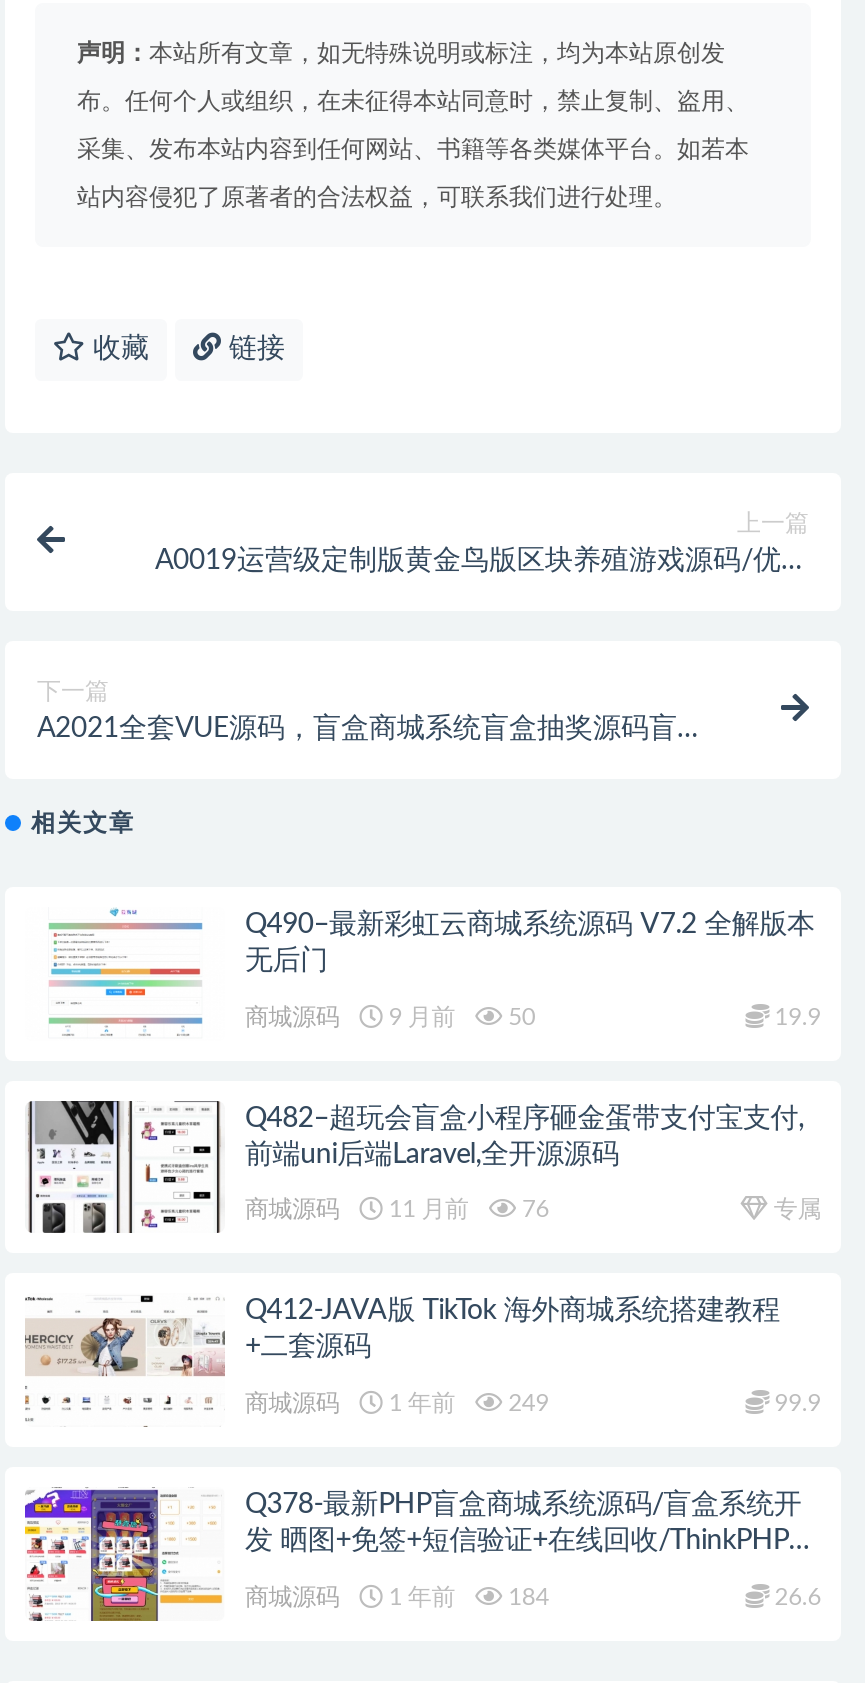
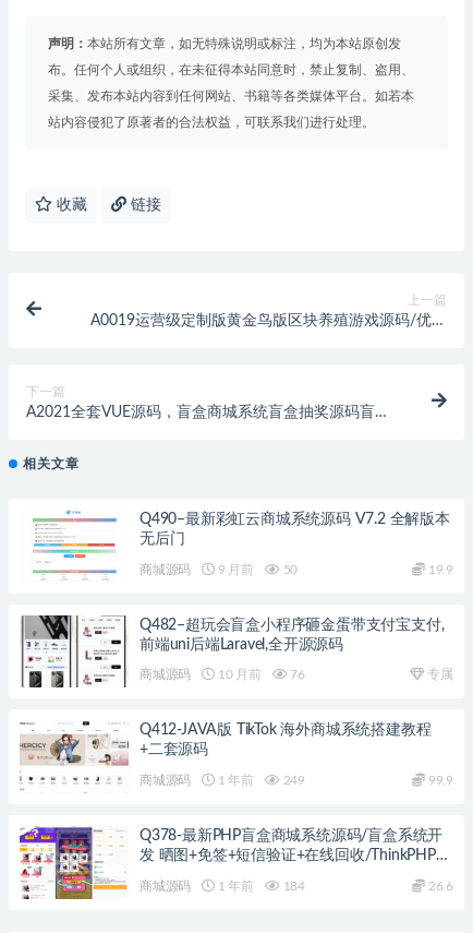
[245,1197,549,1221] 商城源码 11 月前 76 -> [140,668,305,681] 商城源码 10 月前 76

